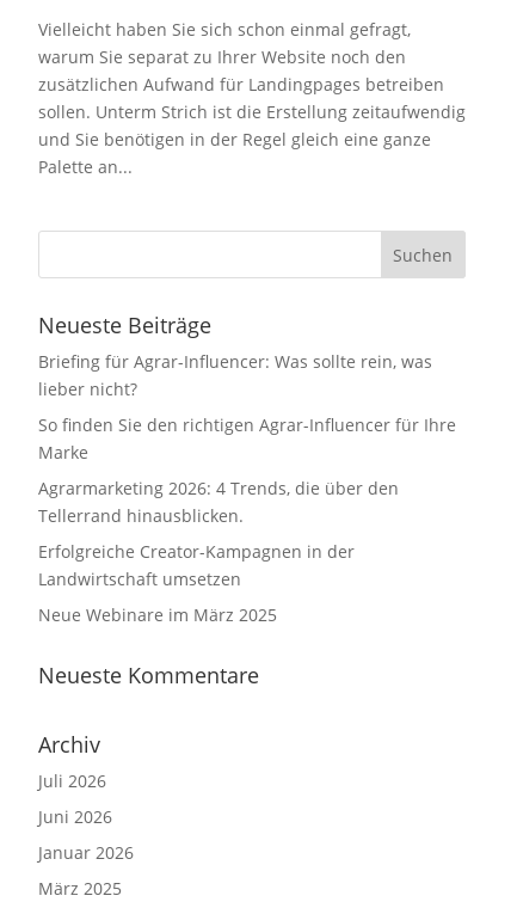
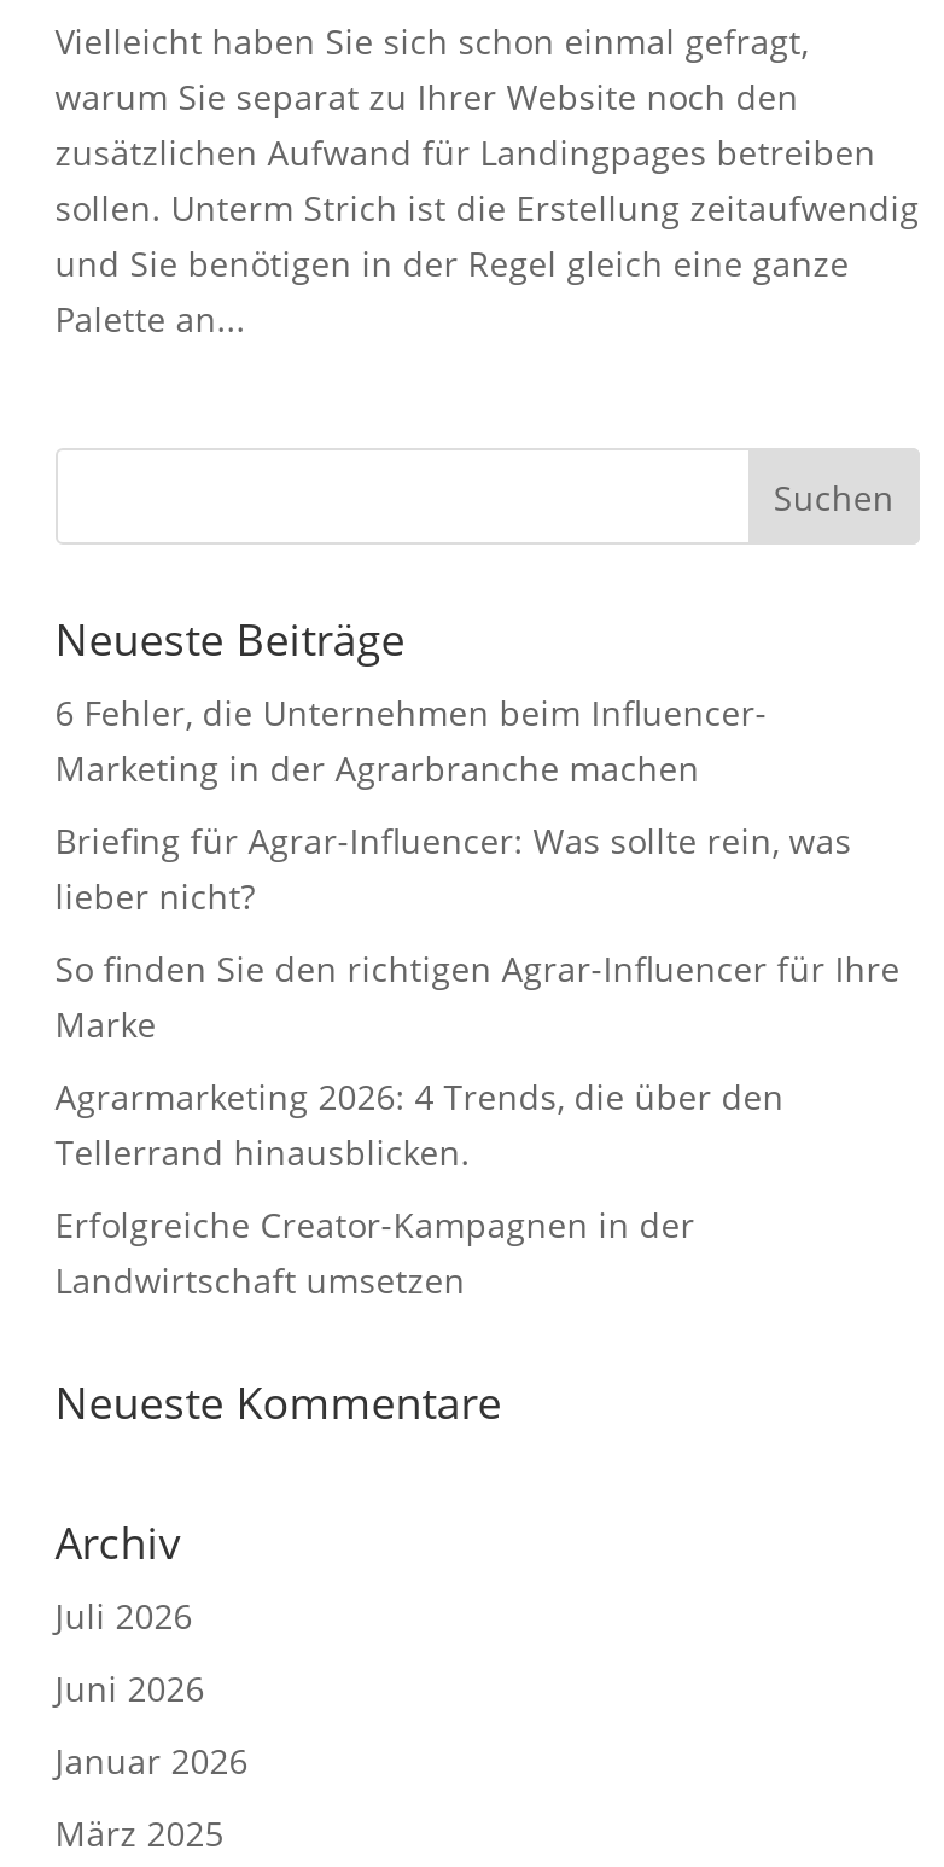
none -> [55,690,767,791] 6 Fehler, die Unternehmen beim Influencer- | Marketing in der Agrarbranche machen
moved [38,350,456,590] -> [55,818,900,1303]: Briefing für Agrar-Influencer: Was sollte rein, was | lieber nicht? | So finden Sie den richtigen Agrar-Influencer für Ihre | Marke | Agrarmarketing 2026: 4 Trends, die über den | Tellerrand hinausblicken. | Erfolgreiche Creator-Kampagnen in der | Landwirtschaft umsetzen
[38,603,277,626] Neue Webinare im März 2025 -> none

